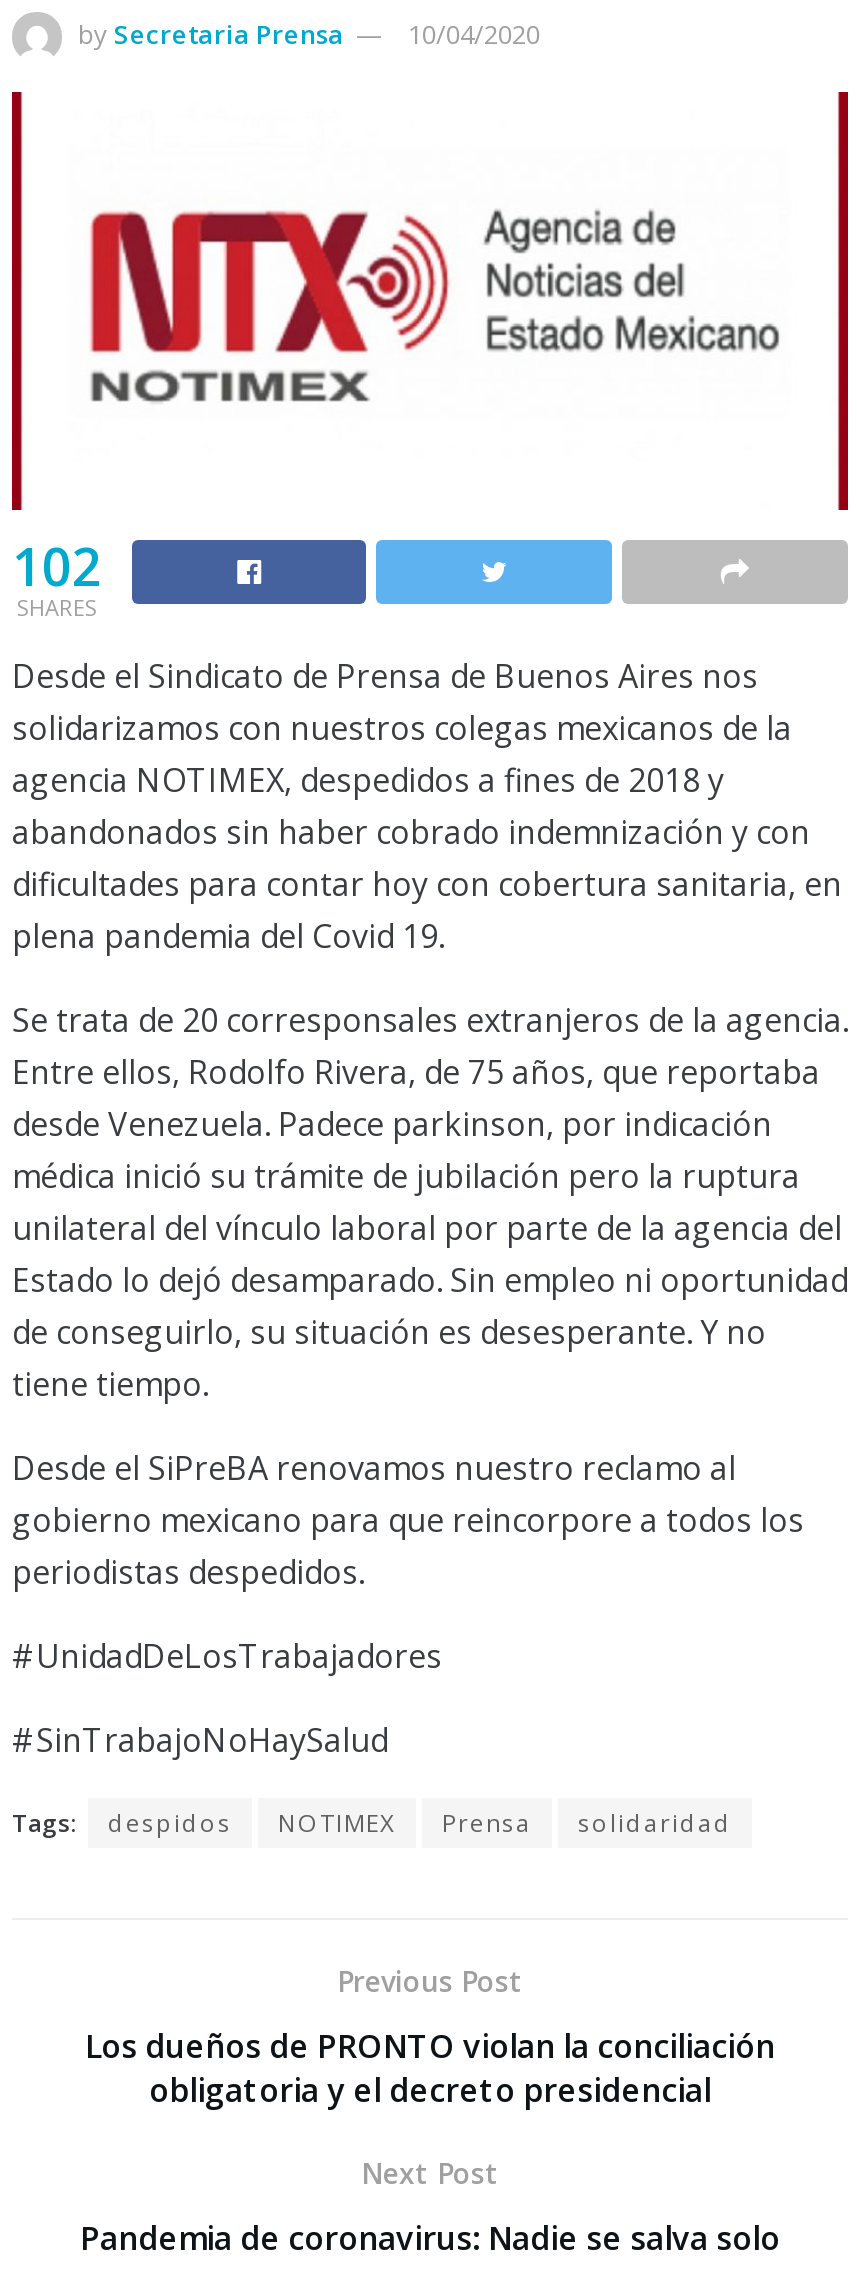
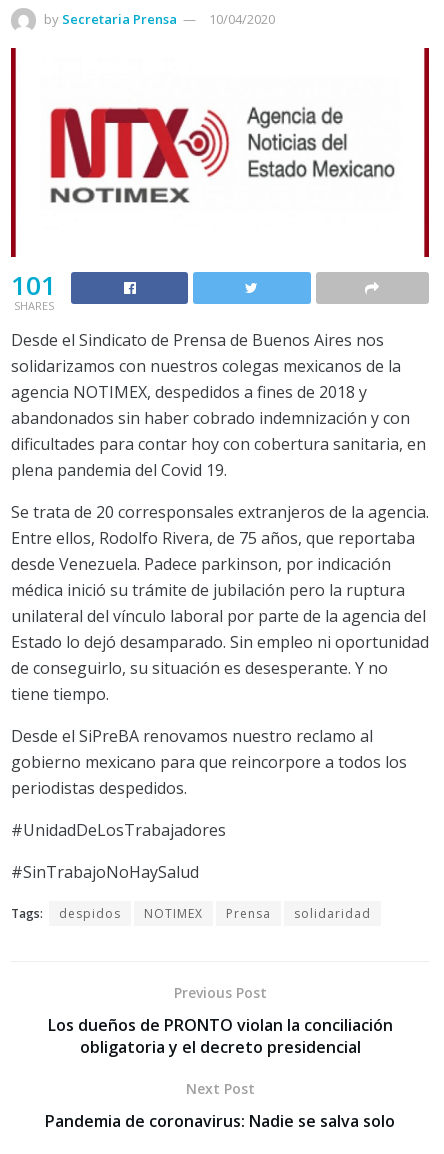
[12,530,102,602] 102 -> [11,267,56,303] 101

